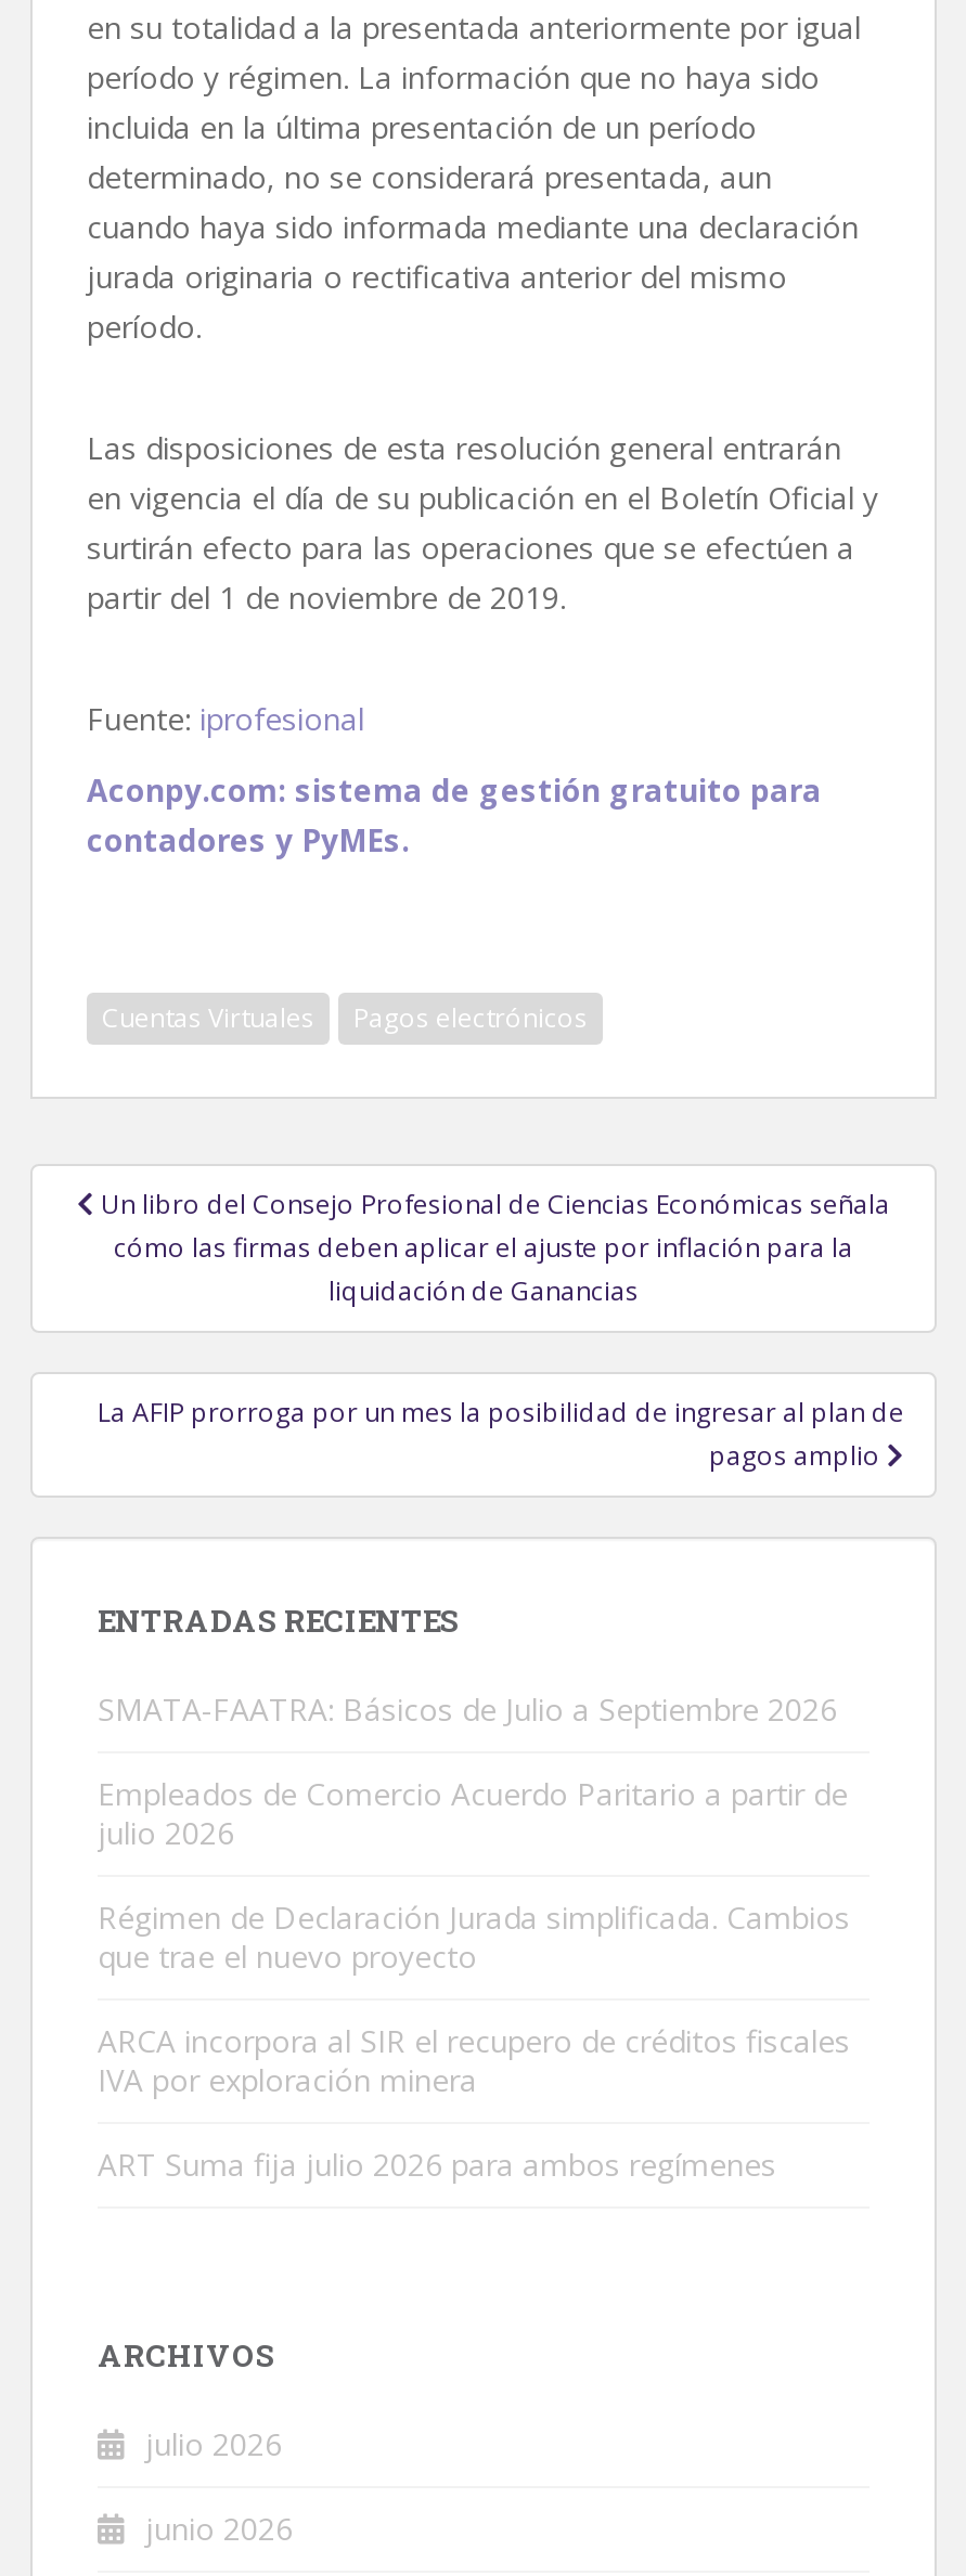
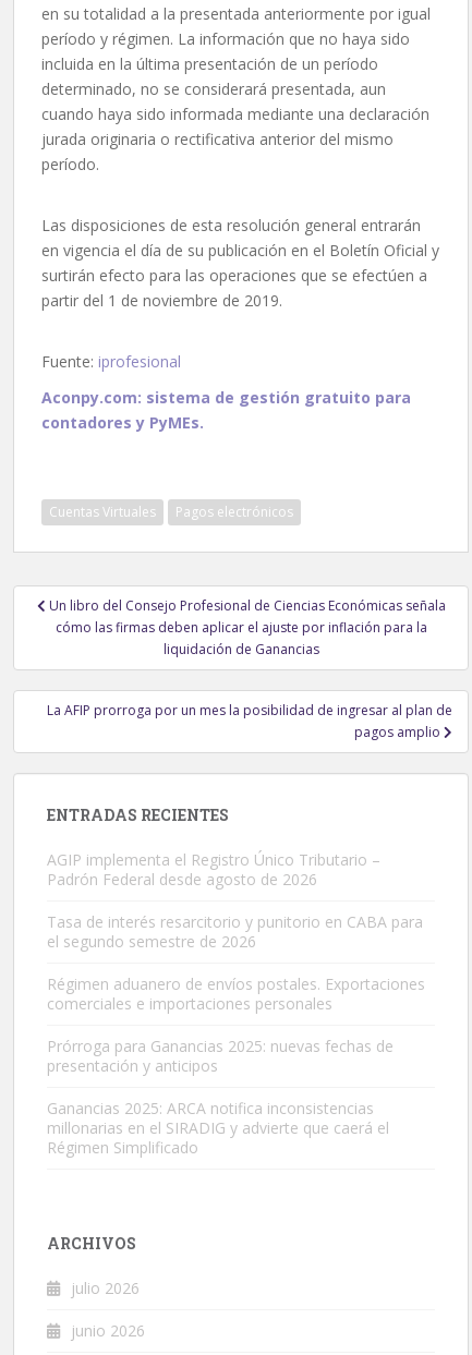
[98,1688,837,1729] SMATA-FAATRA: Básicos de Julio a Septiembre 2026 -> [47,849,380,889] AGIP implementa el Registro Único Tributario – | Padrón Federal desde agosto de 2026
[98,1773,848,1853] Empleados de Comercio Acuerdo Paritario a partir de | julio 2026 -> [47,911,423,952] Tasa de interés resarcitorio y punitorio en CABA para | el segundo semestre de 2026
[98,1896,850,1976] Régimen de Declaración Jurada simplificada. Cambios | que trae el nuevo proyecto -> [47,973,425,1014] Régimen aduanero de envíos postales. Exportaciones | comerciales e importaciones personales
[98,2020,850,2100] ARCA incorpora al SIR el recupero de créditos fiscales | IVA por exploración minera -> [47,1035,394,1076] Prórroga para Ganancias 2025: nuevas fechas de | presentación y anticipos
[98,2143,776,2185] ART Suma fija julio 2026 para ambos regímenes -> [47,1098,389,1158] Ganancias 2025: ARCA notifica inconsistencias | millonarias en el SIRADIG y advierte que caerá el | Régimen Simplificado

